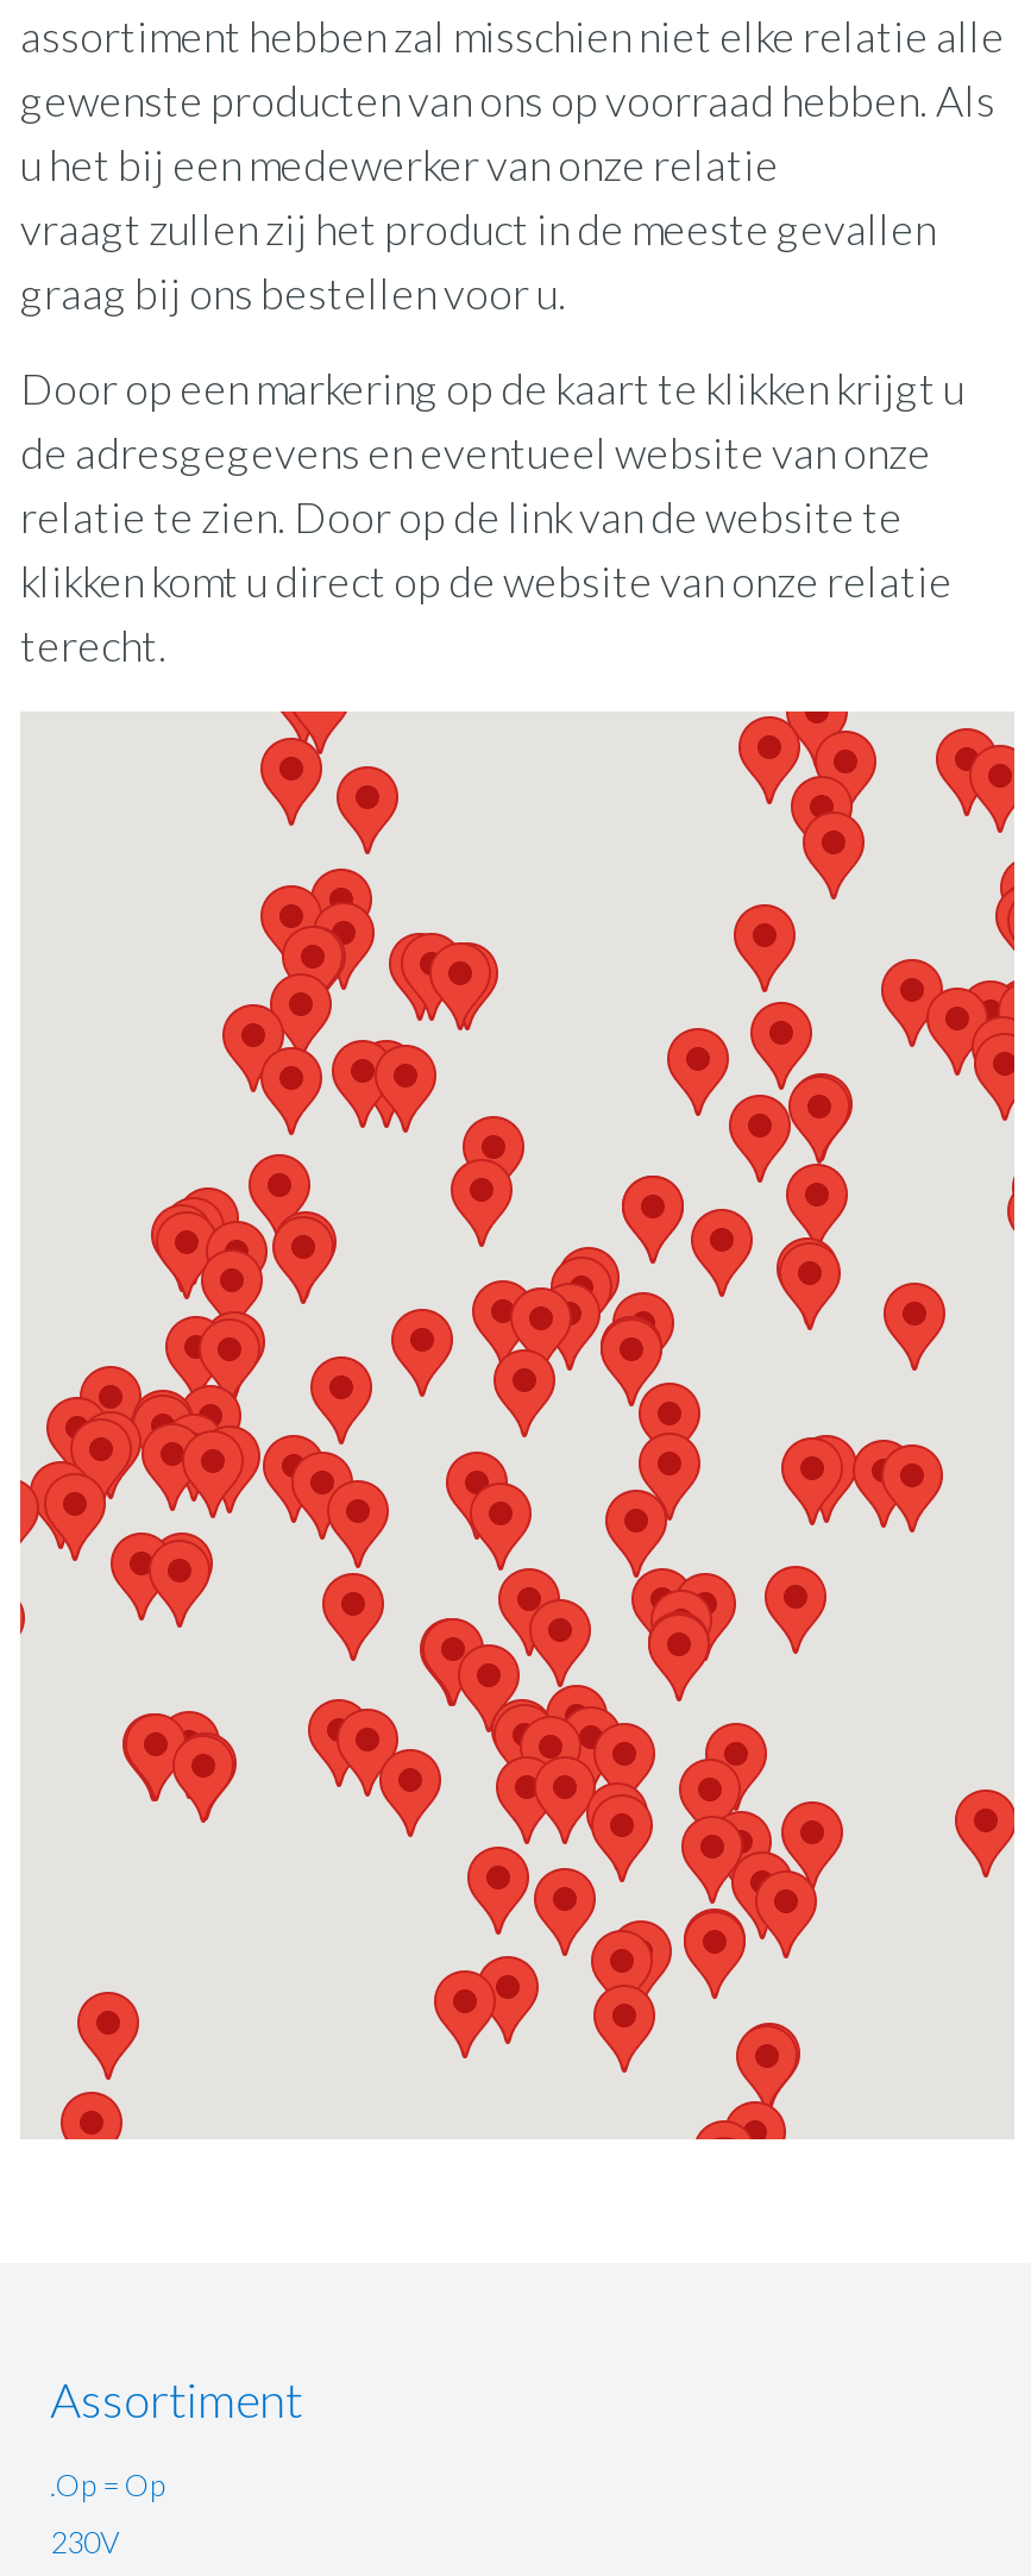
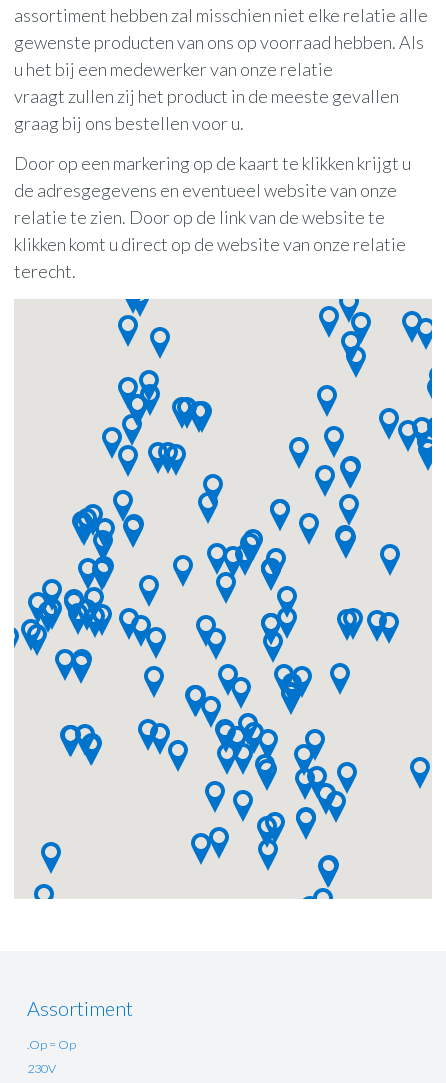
[18,709,1017,2142] [image] -> [13,298,433,900] [image]

